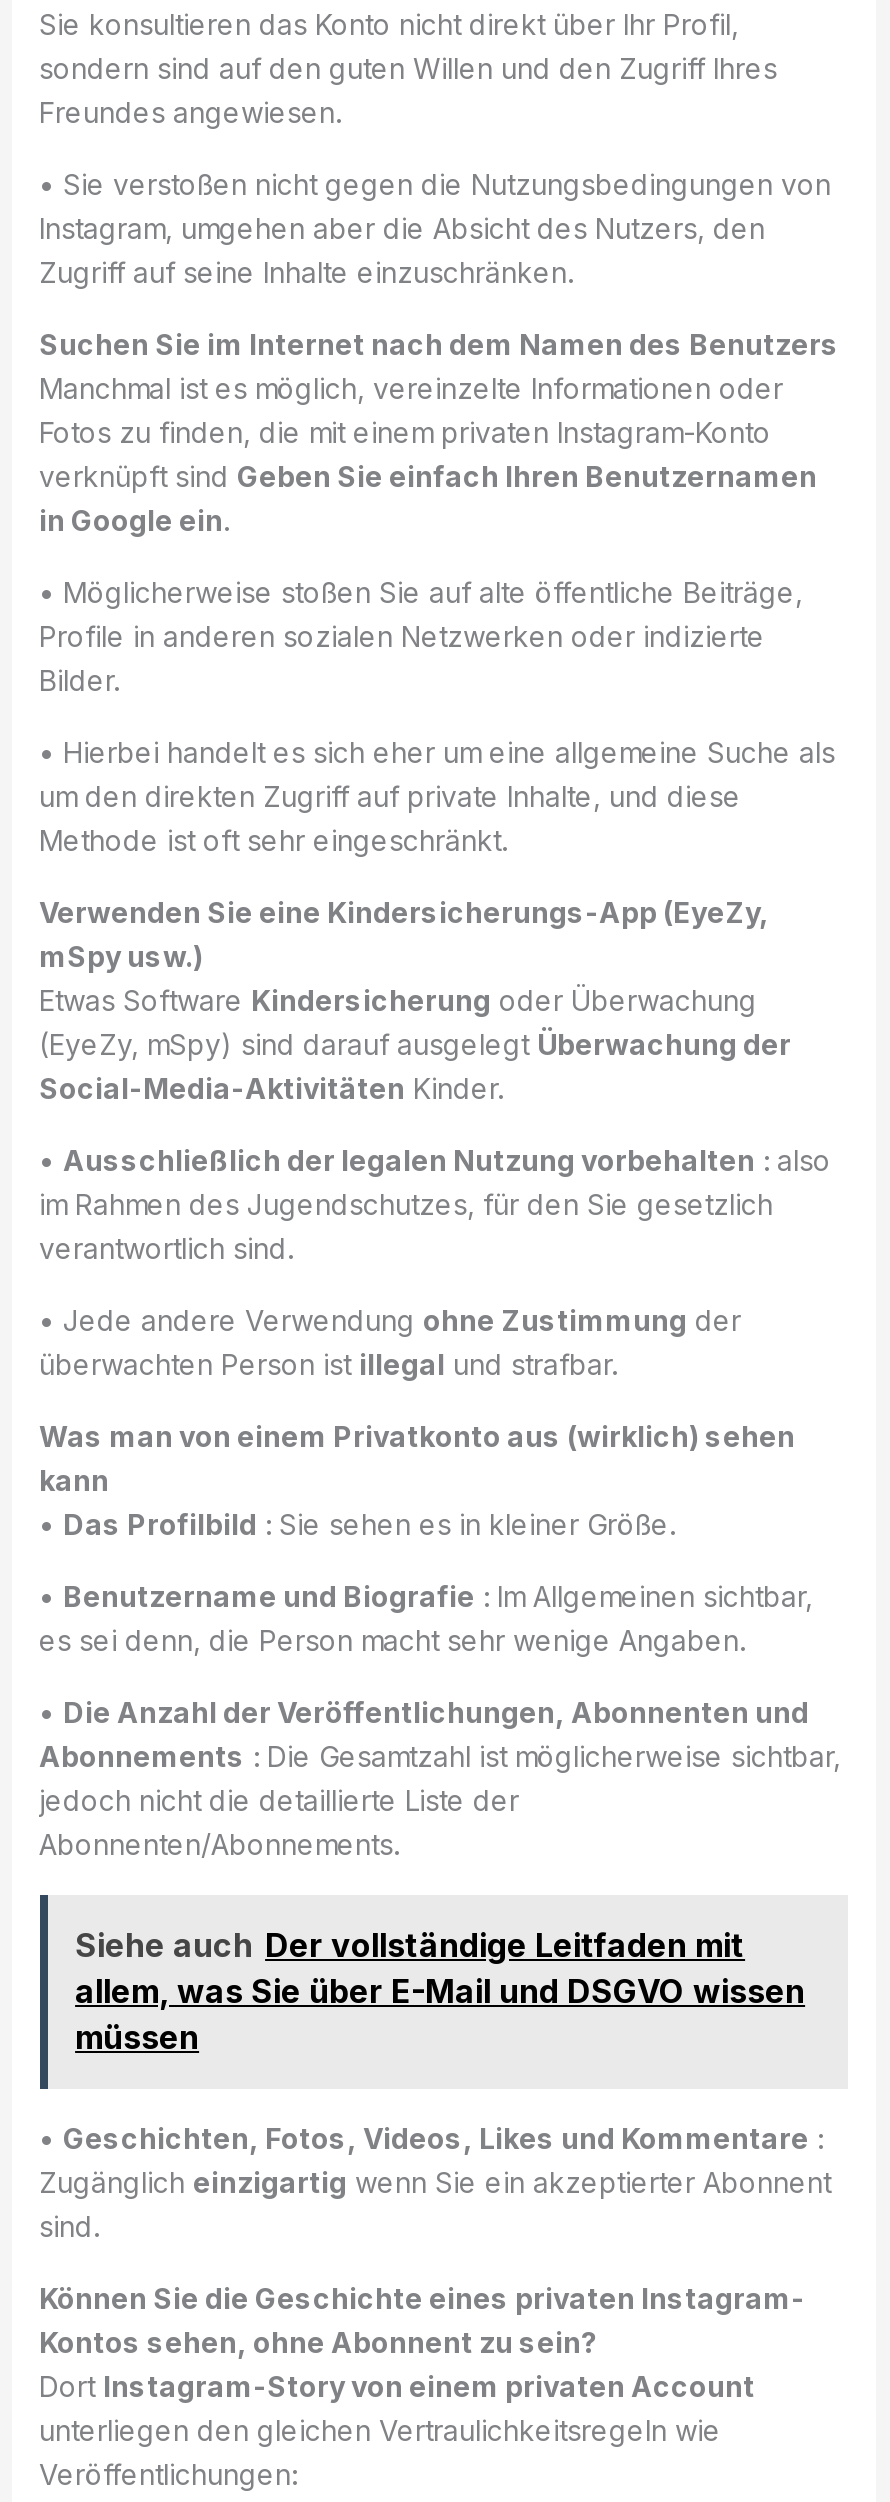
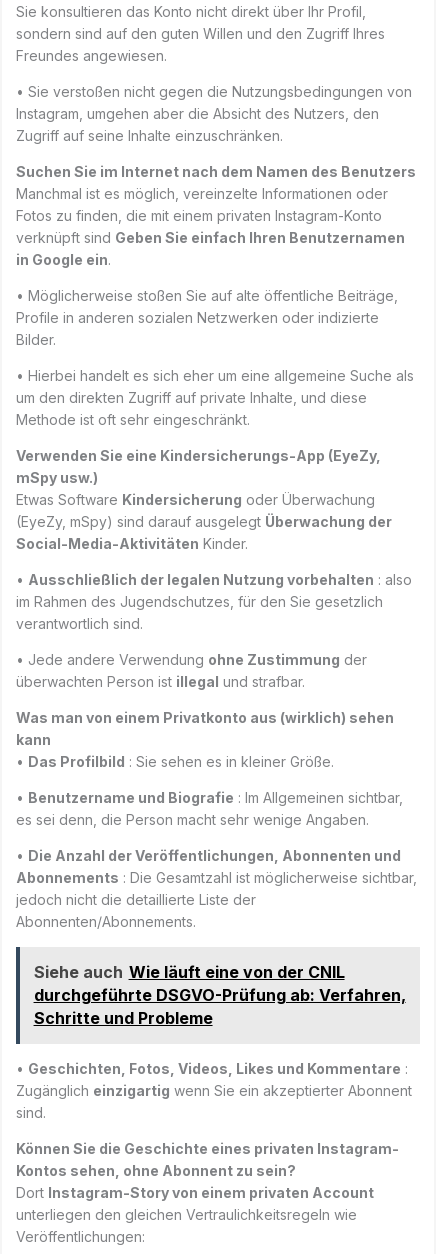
[75,1925,805,2057] Siehe auch Der vollständige Leitfaden mit | allem, was Sie über E-Mail und DSGVO wissen | müssen -> [33,962,405,1028] Siehe auch Wie läuft eine von der CNIL | durchgeführte DSGVO-Prüfung ab: Verfahren, | Schritte und Probleme

